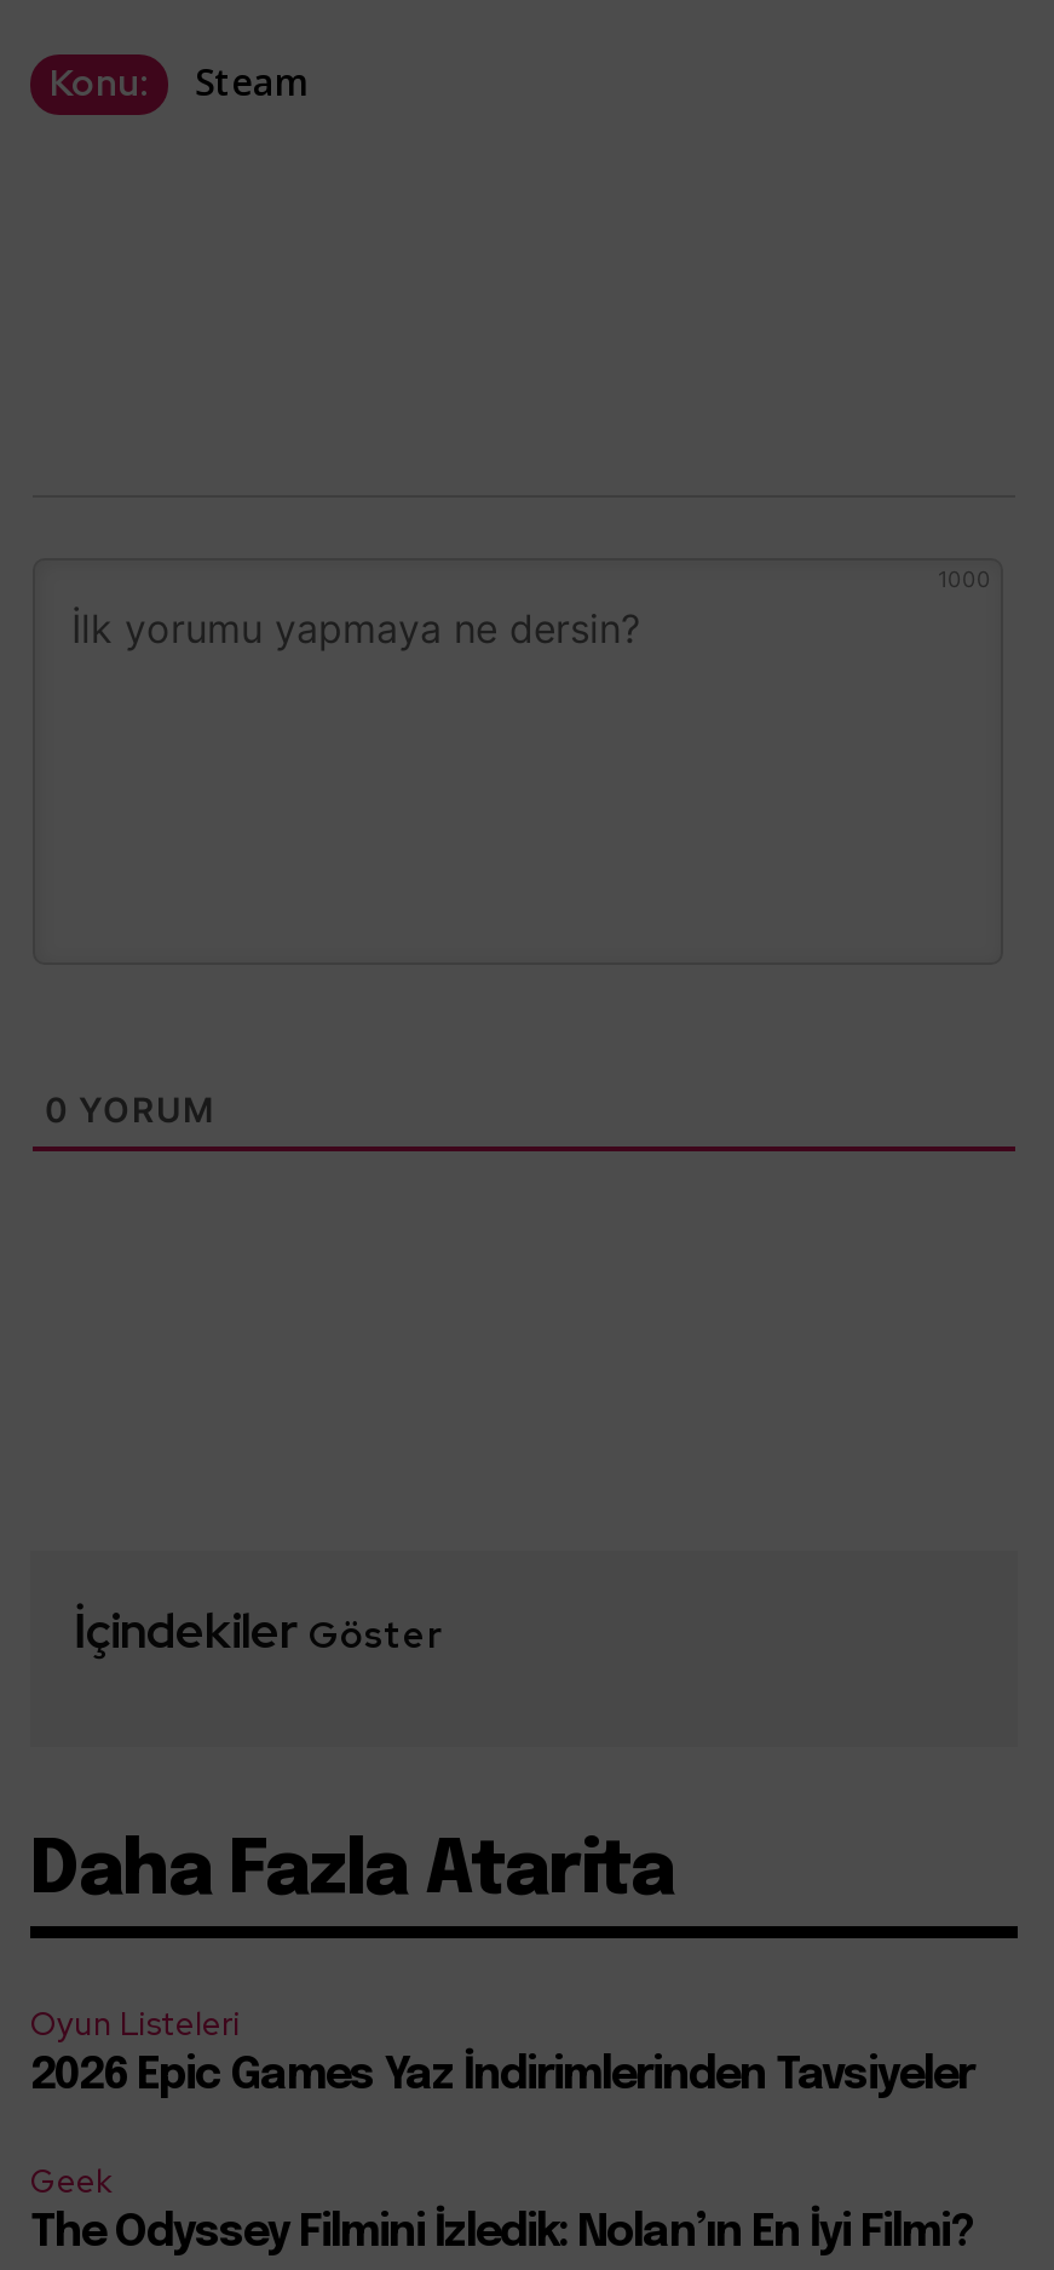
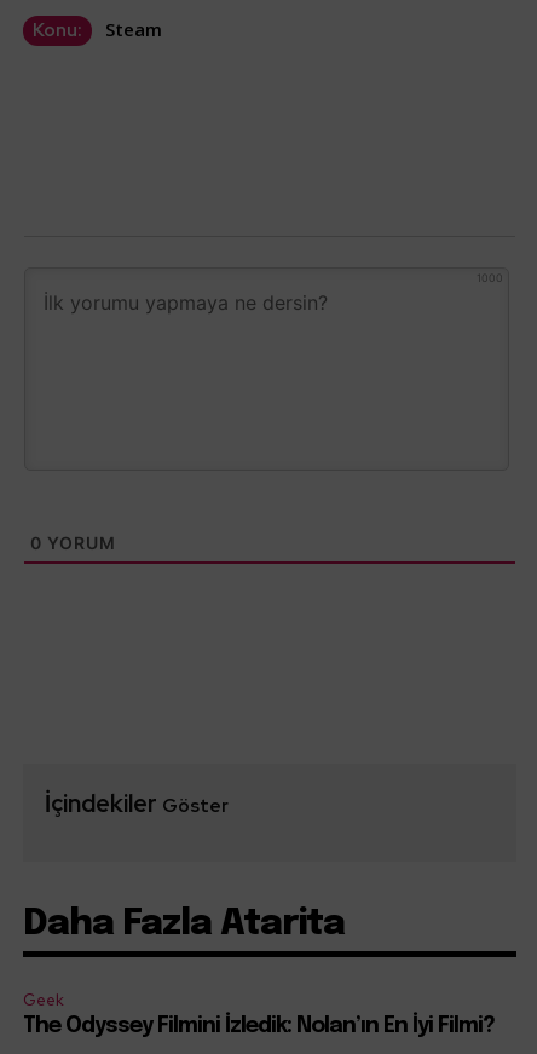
[30,2003,974,2097] Oyun Listeleri | 2026 Epic Games Yaz İndirimlerinden Tavsiyeler -> none

